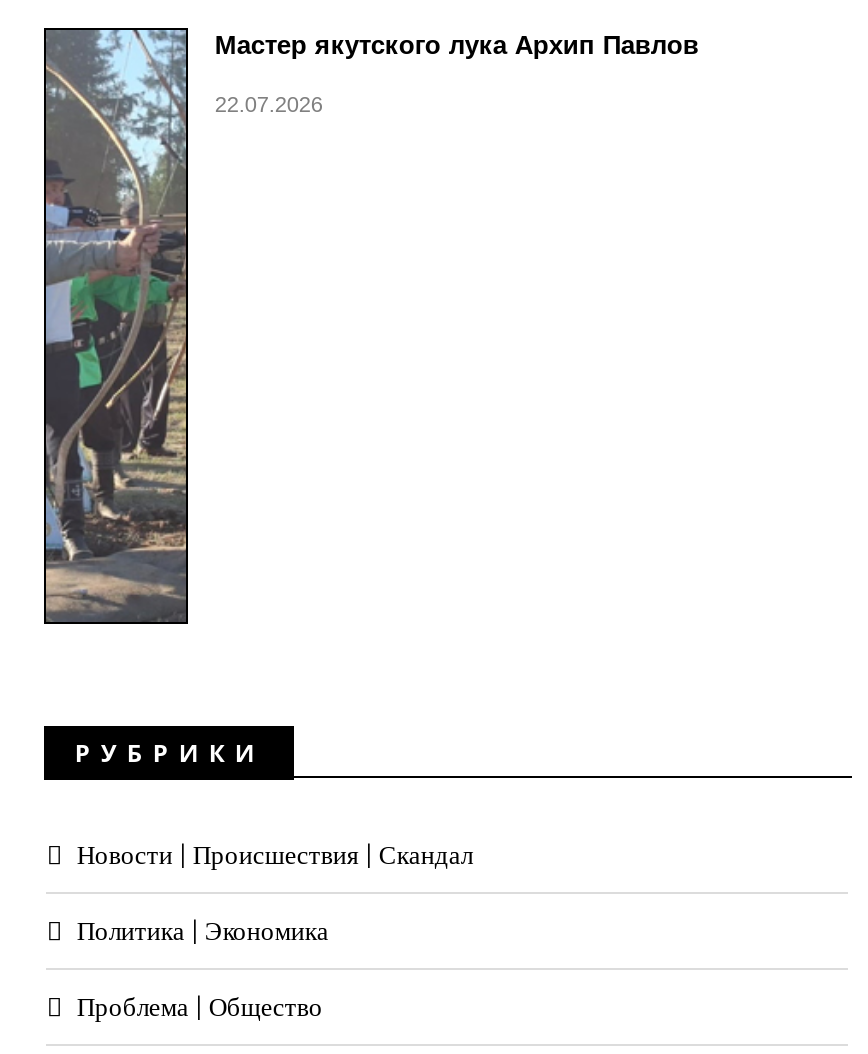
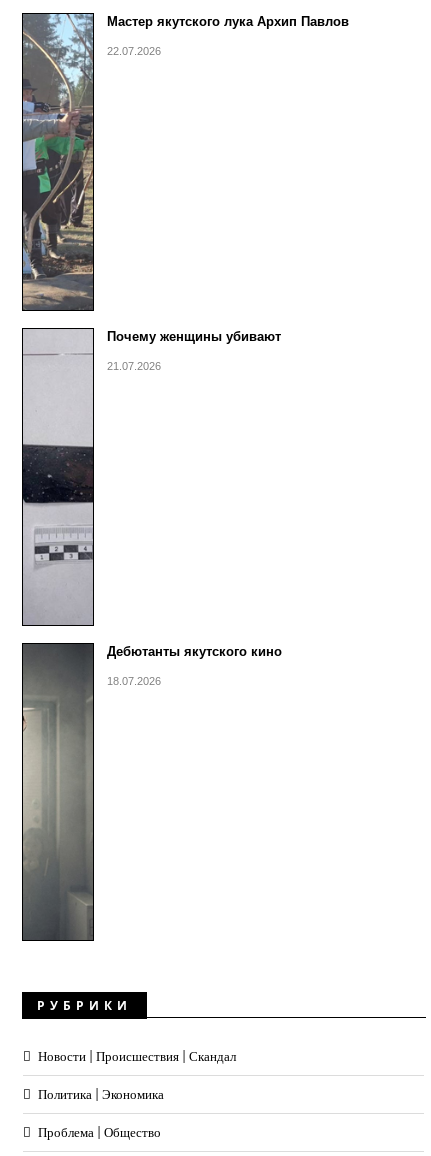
none -> [21,327,281,627] [image] | Почему женщины убивают | 21.07.2026
none -> [22,643,282,938] [image] | Дебютанты якутского кино | 18.07.2026

